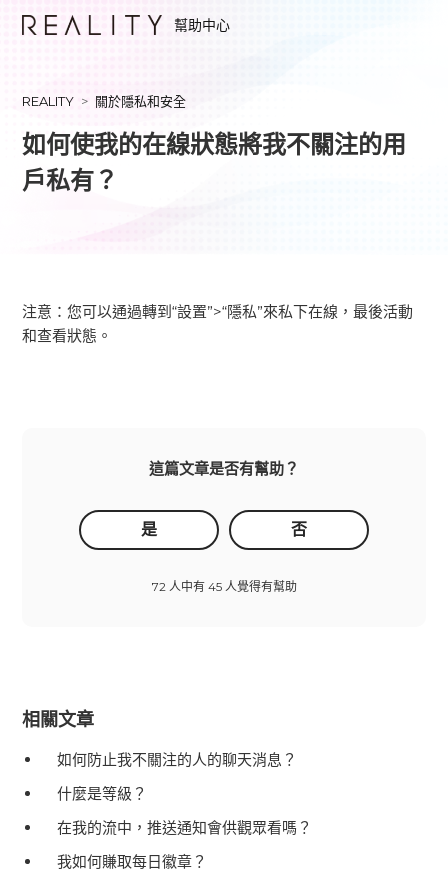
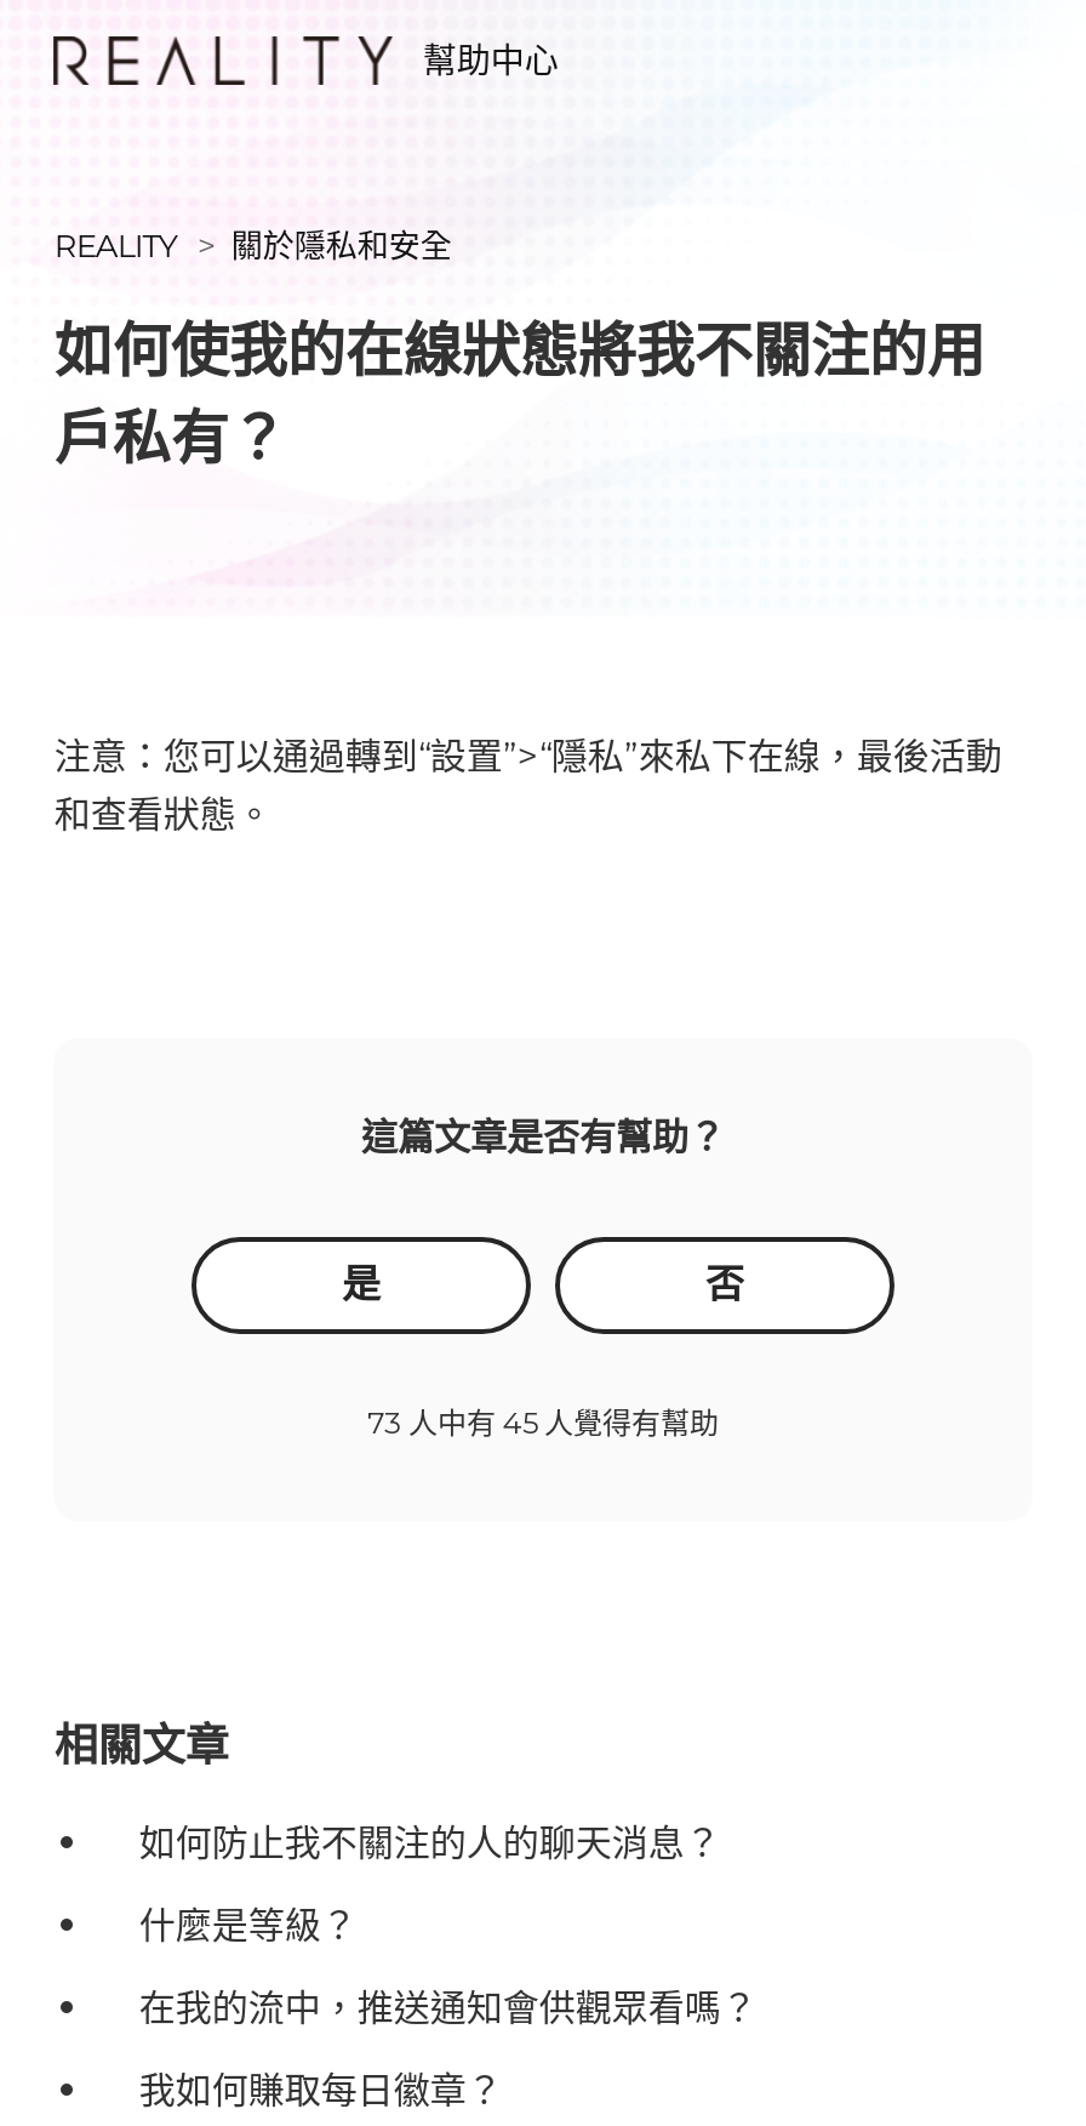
[151,579,296,594] 72 人中有 45 人覺得有幫助 -> [367,1405,719,1441] 73 人中有 45 人覺得有幫助

